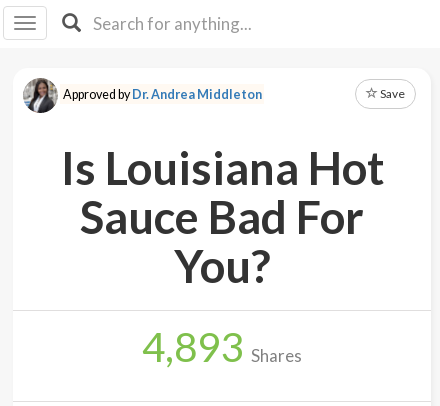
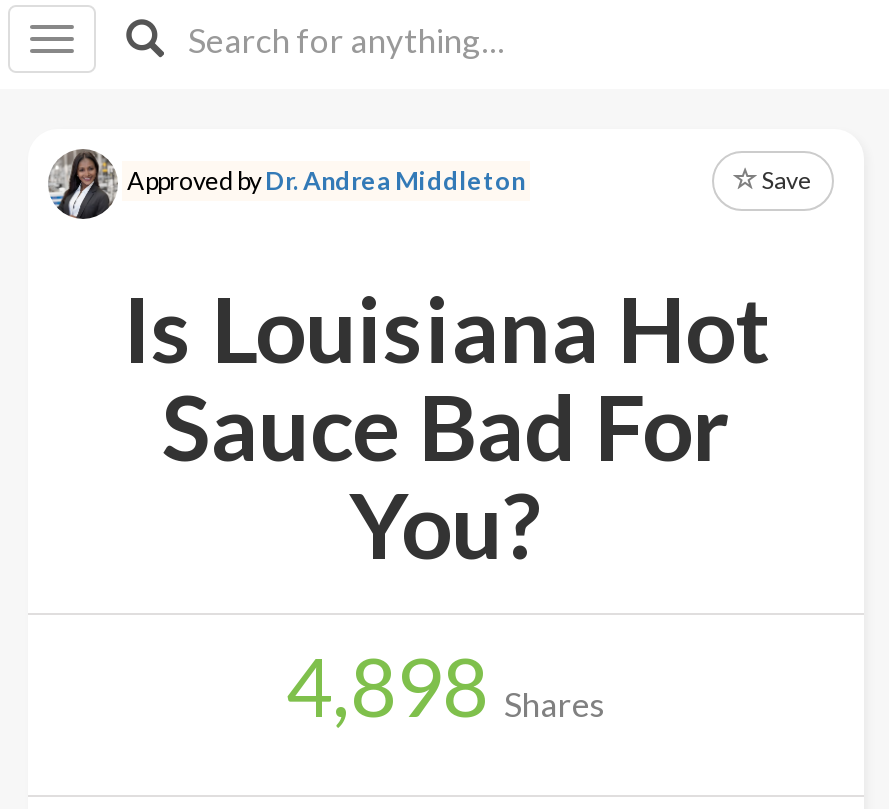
[142,322,302,371] 4,893 Shares -> [286,637,606,735] 4,898 Shares

